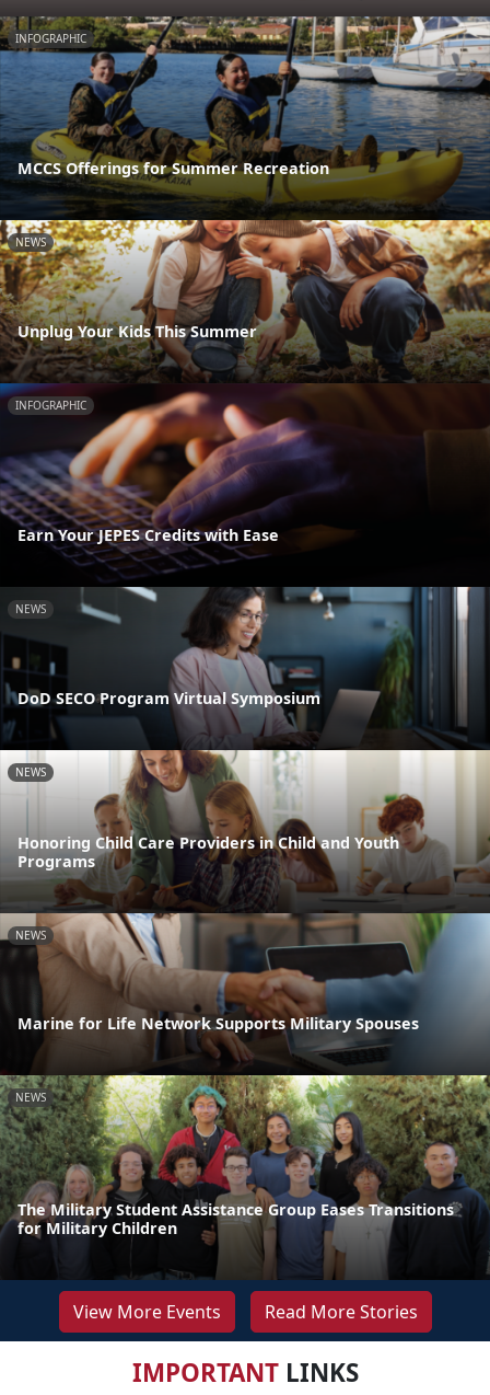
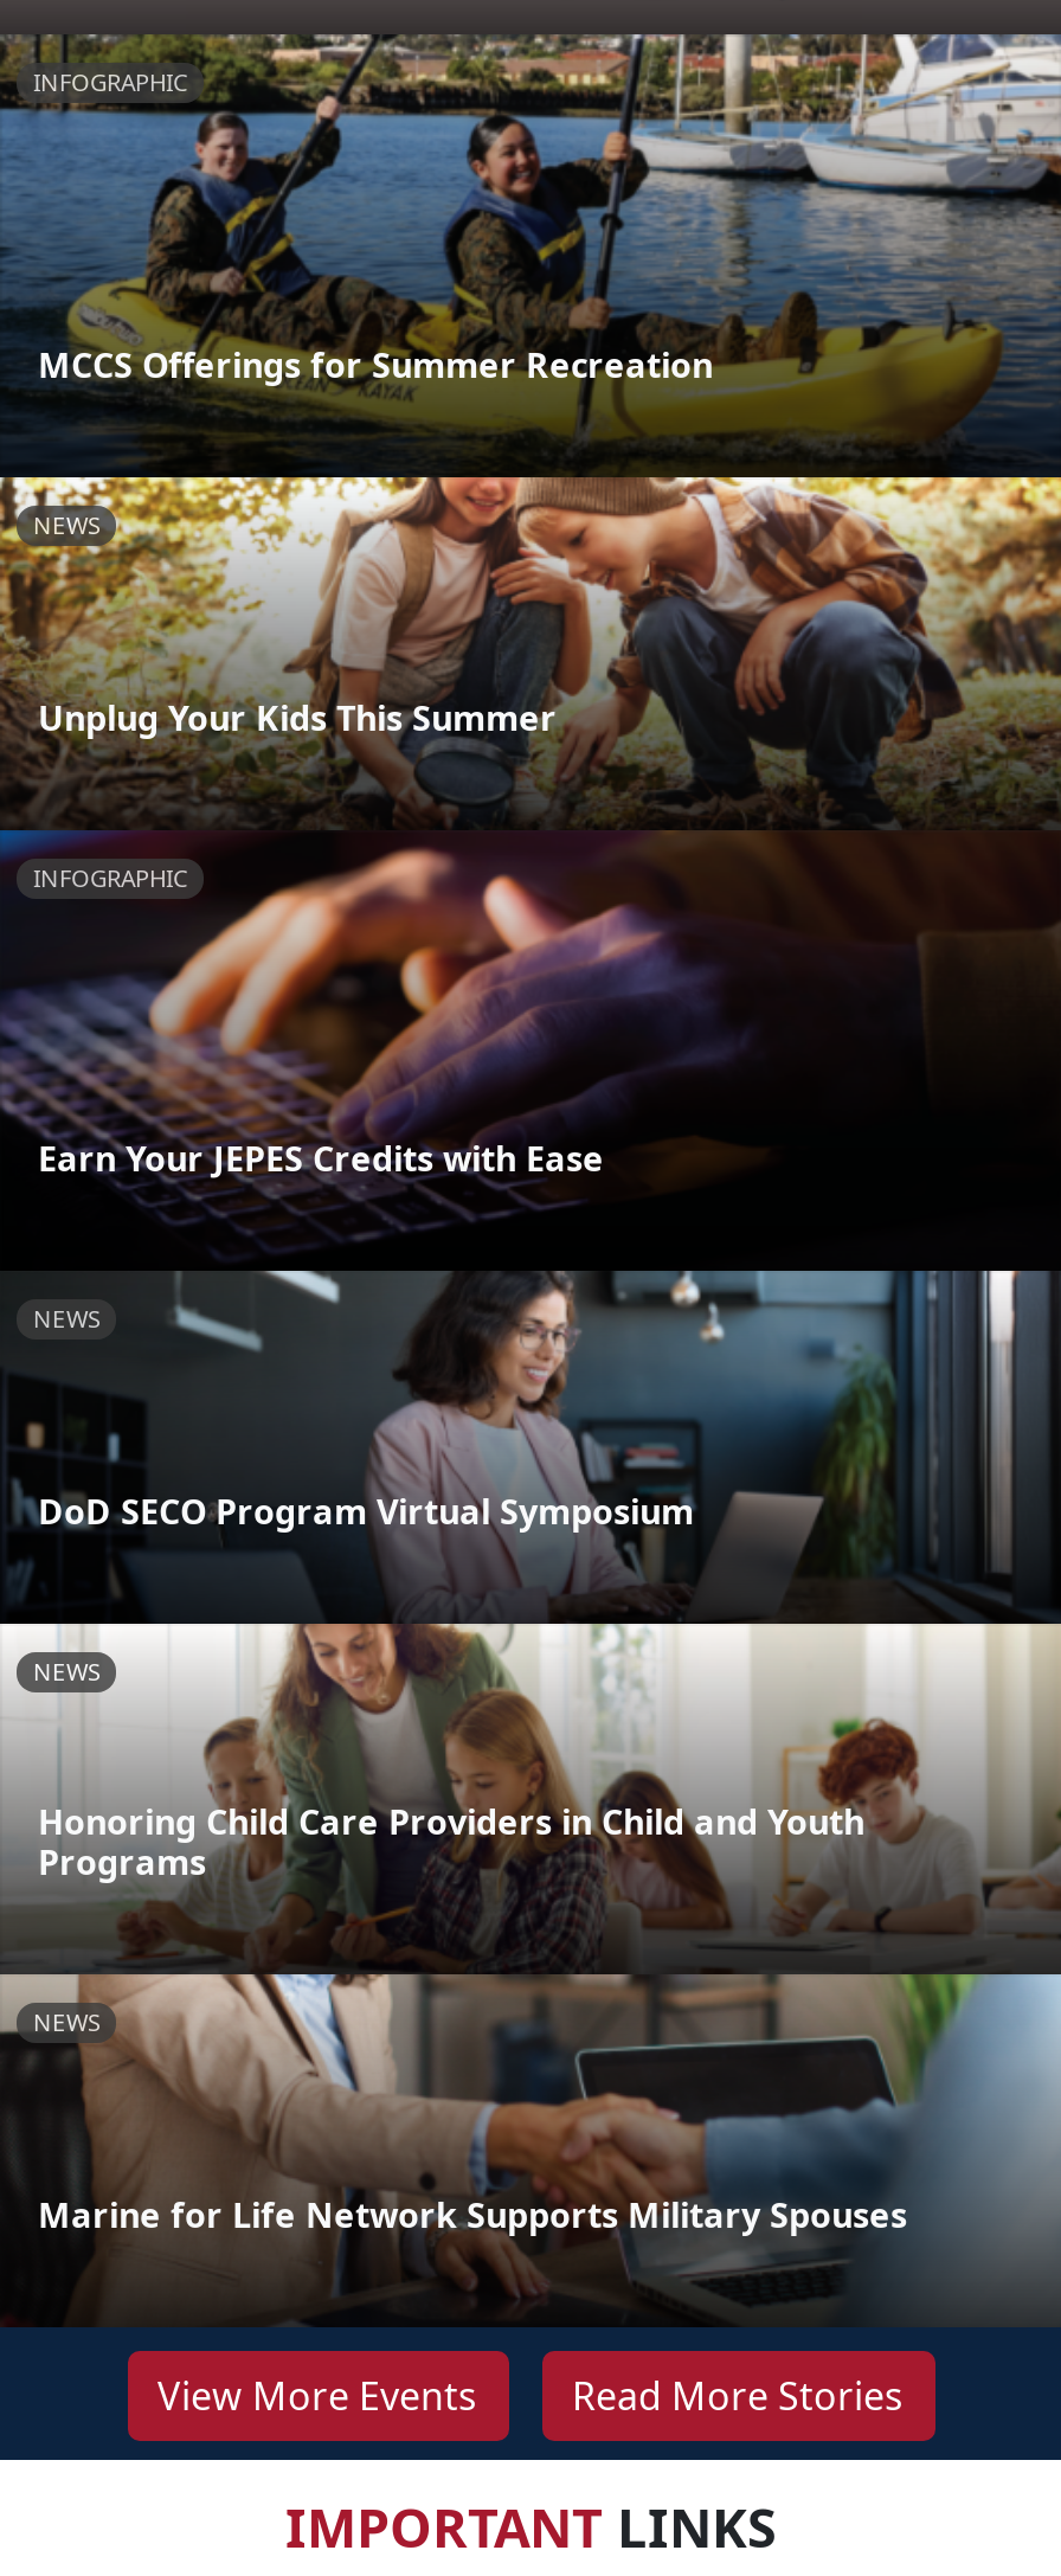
[3,1074,487,1280] [image] | NEWS -> none
[17,1199,454,1238] The Military Student Assistance Group Eases Transitions | for Military Children -> none

